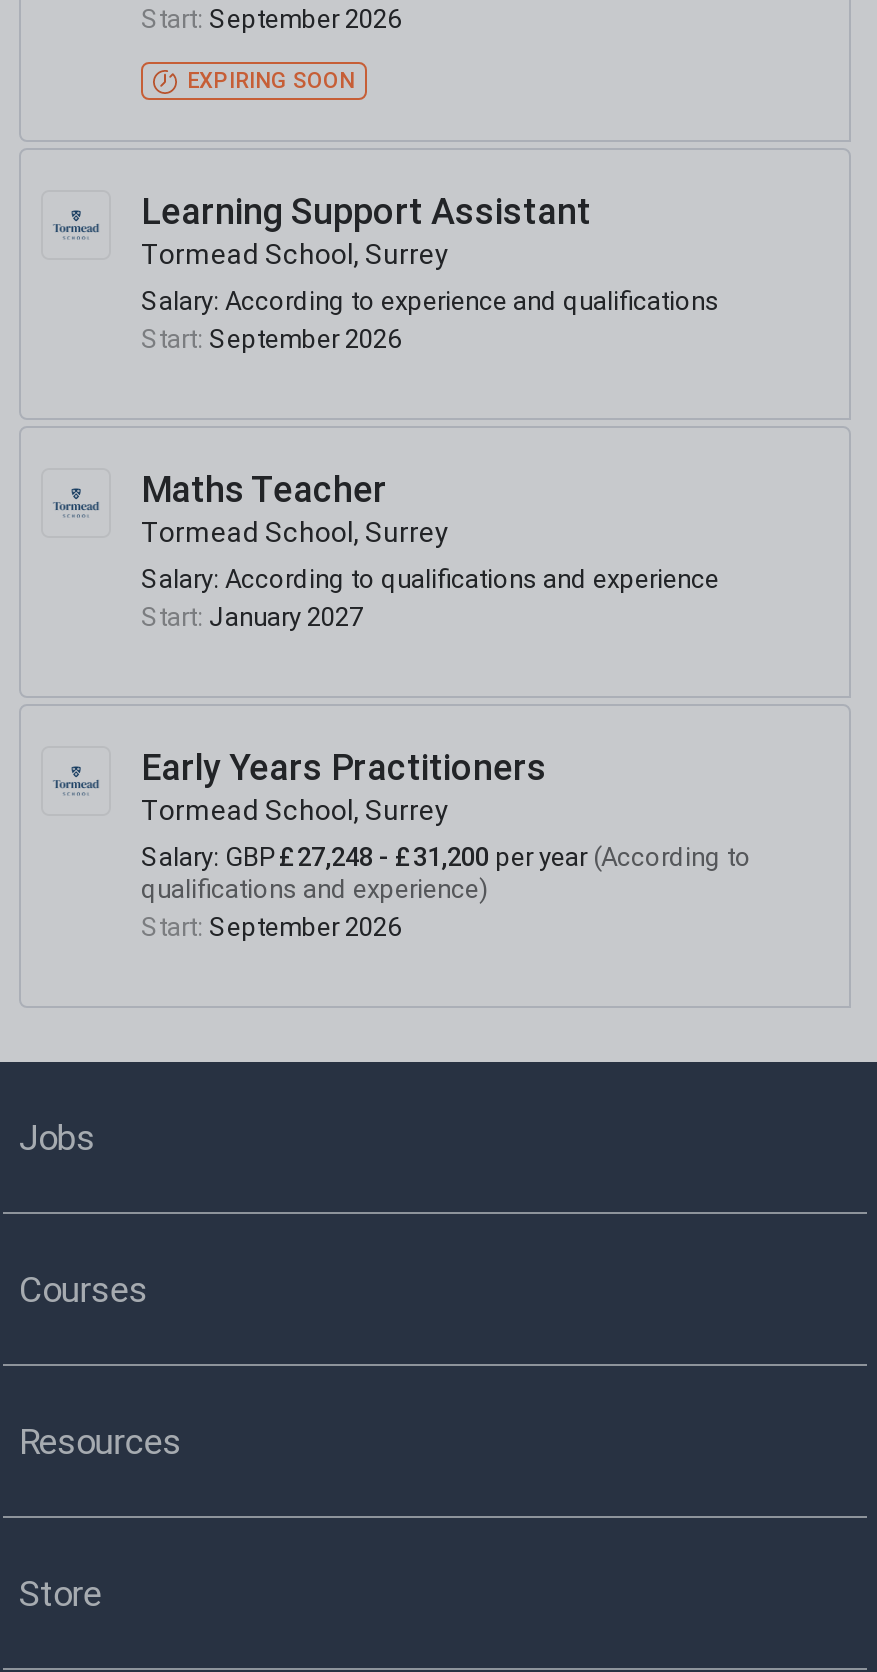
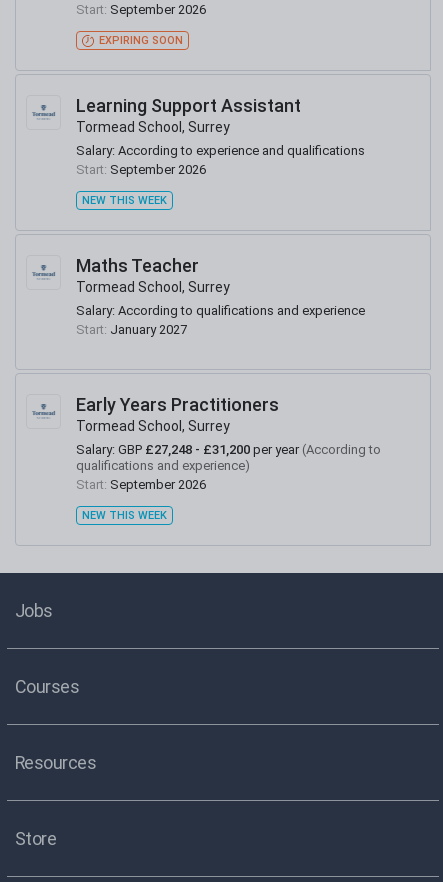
none -> [82,194,167,207] NEW THIS WEEK
none -> [82,509,167,522] NEW THIS WEEK

